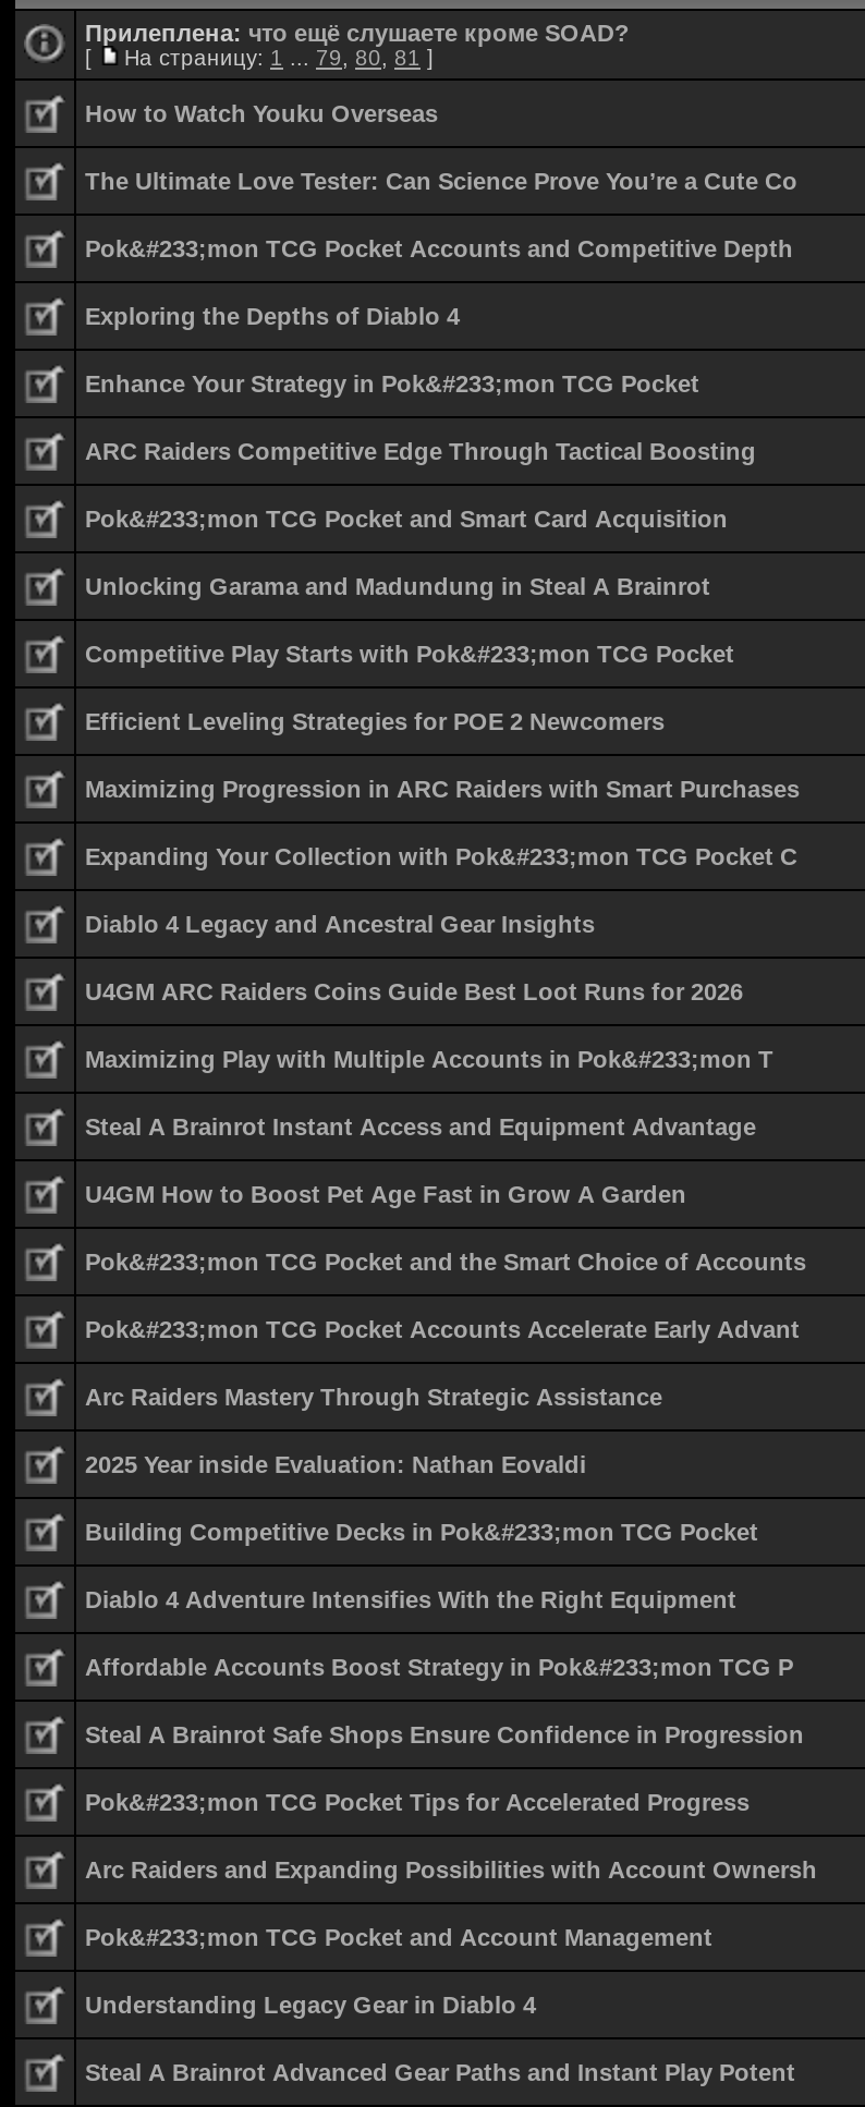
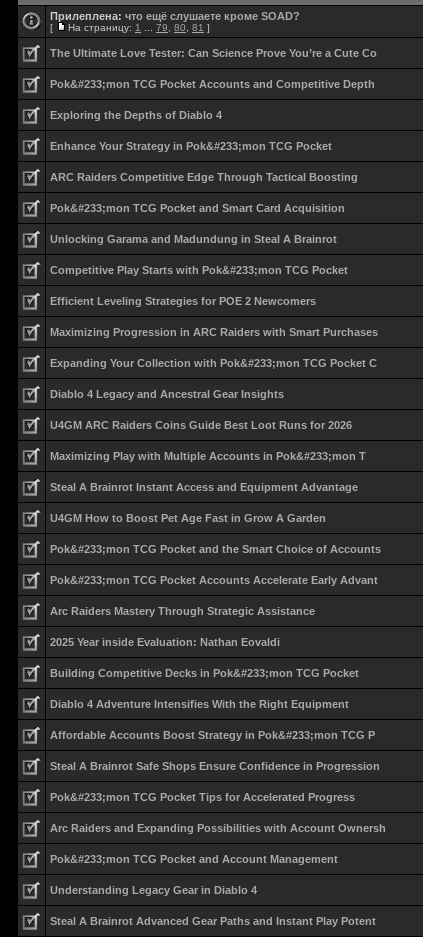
[85,100,438,126] How to Watch Youku Overseas -> none

